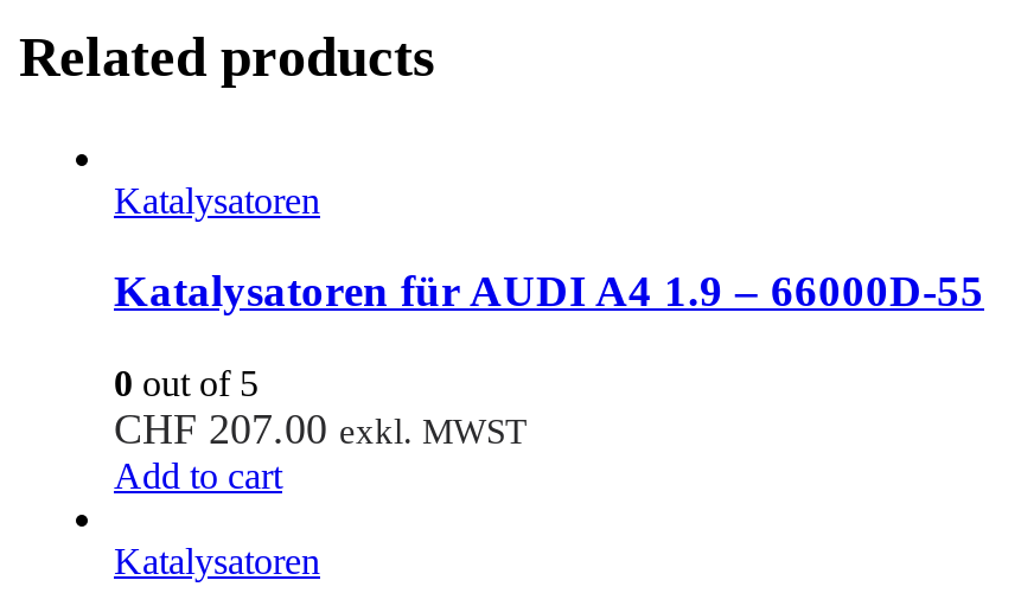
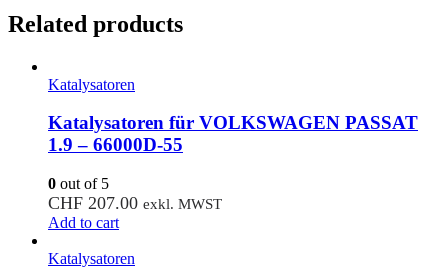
[114,266,984,316] Katalysatoren für AUDI A4 1.9 – 66000D-55 -> [48,112,418,155] Katalysatoren für VOLKSWAGEN PASSAT | 1.9 – 66000D-55

